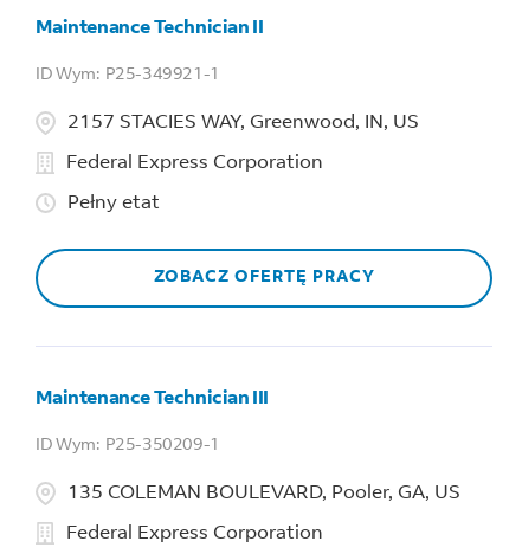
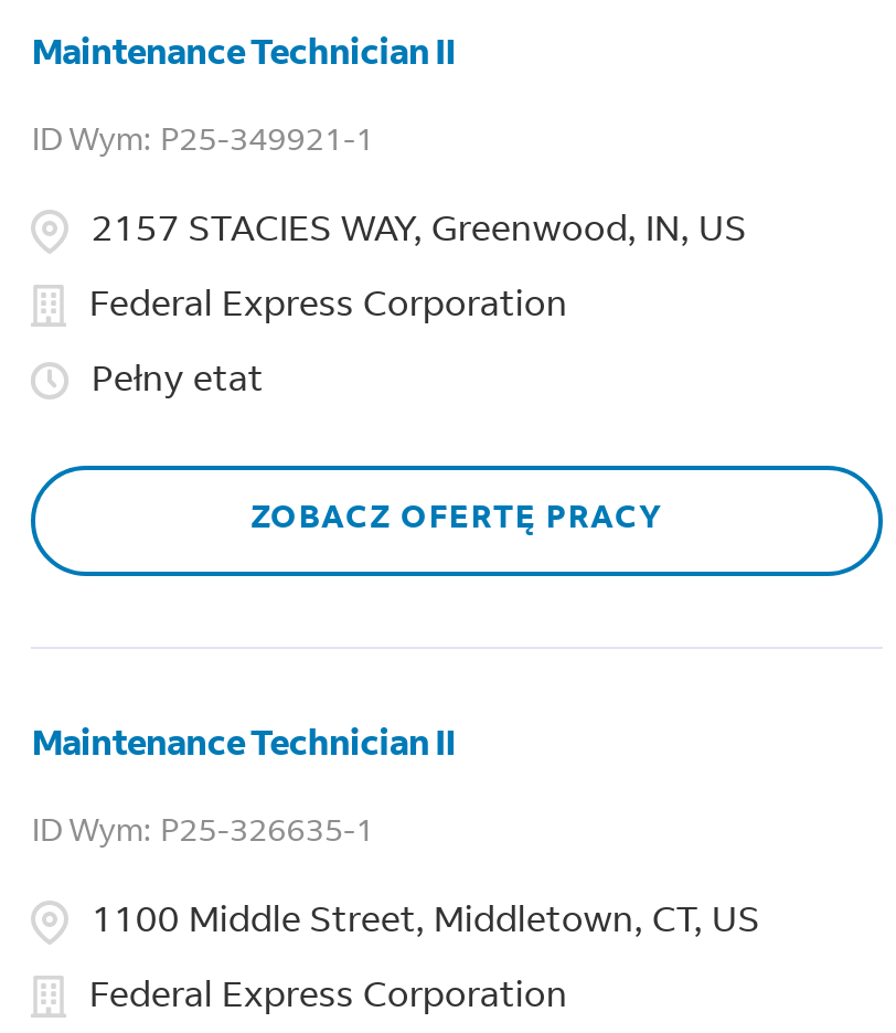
[36,389,269,408] Maintenance Technician III -> [32,728,456,763] Maintenance Technician II
[105,438,220,454] P25-350209-1 -> [160,818,375,849] P25-326635-1
[68,484,461,503] 135 COLEMAN BOULEVARD, Pooler, GA, US -> [91,905,760,940] 1100 Middle Street, Middletown, CT, US

